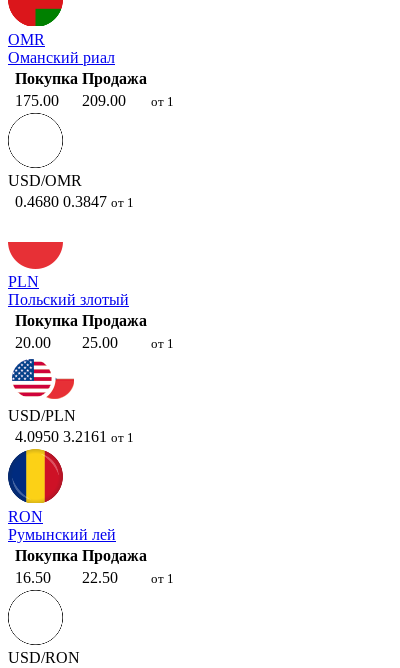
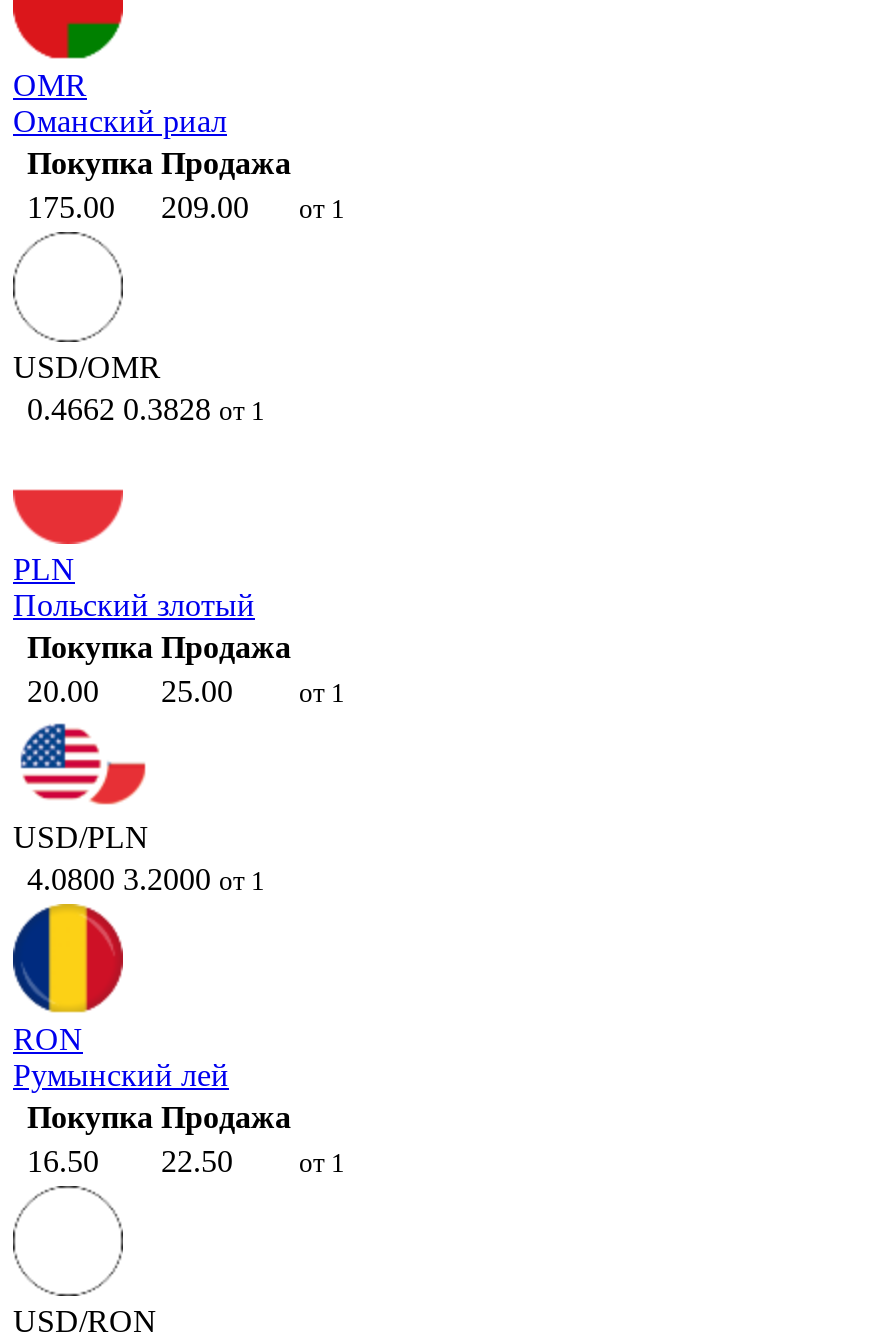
[15,193,134,210] 0.4680 0.3847 от 1 -> [27,392,265,426] 0.4662 0.3828 от 1
[15,428,134,445] 4.0950 3.2161 от 1 -> [27,862,265,896] 4.0800 3.2000 от 1

